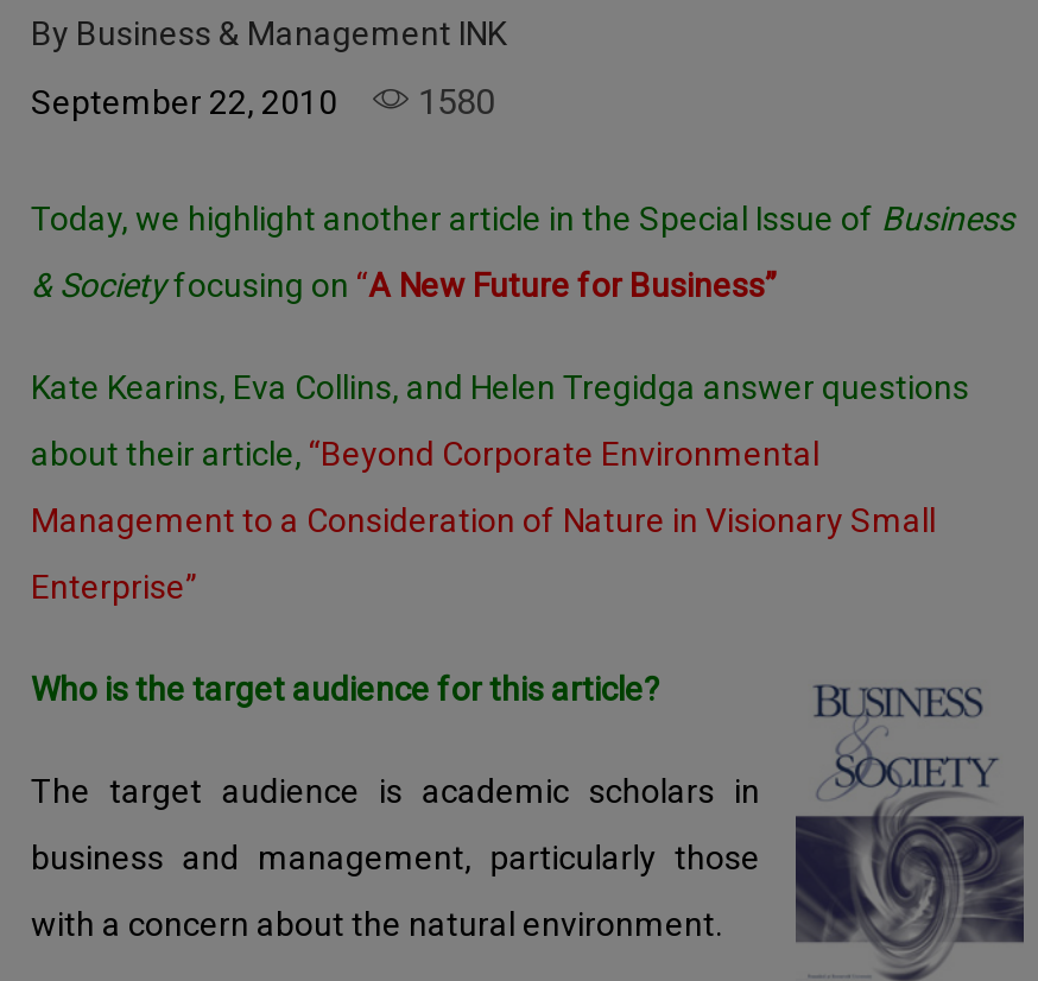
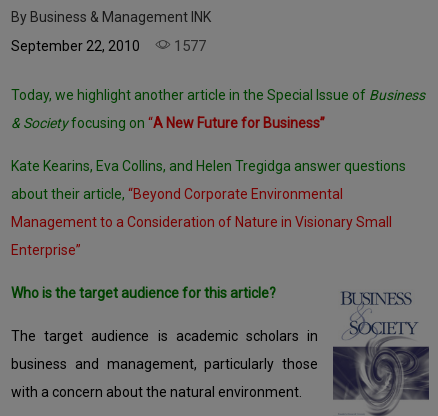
[31,81,494,124] September 22, 2010 1580 -> [11,37,206,55] September 22, 2010 1577

